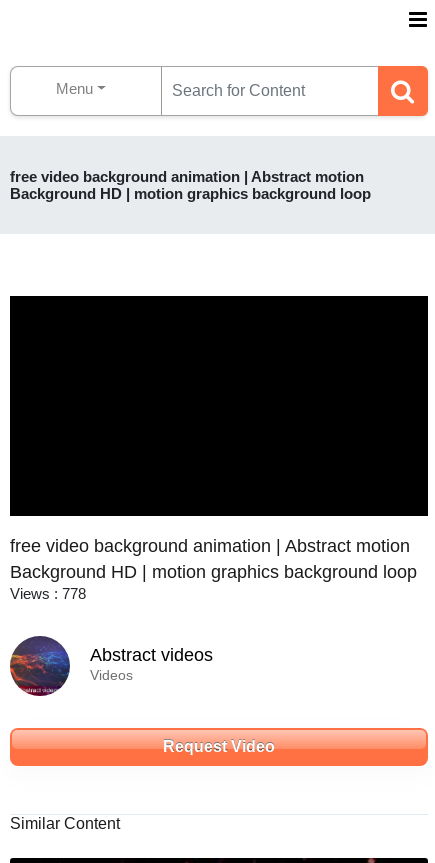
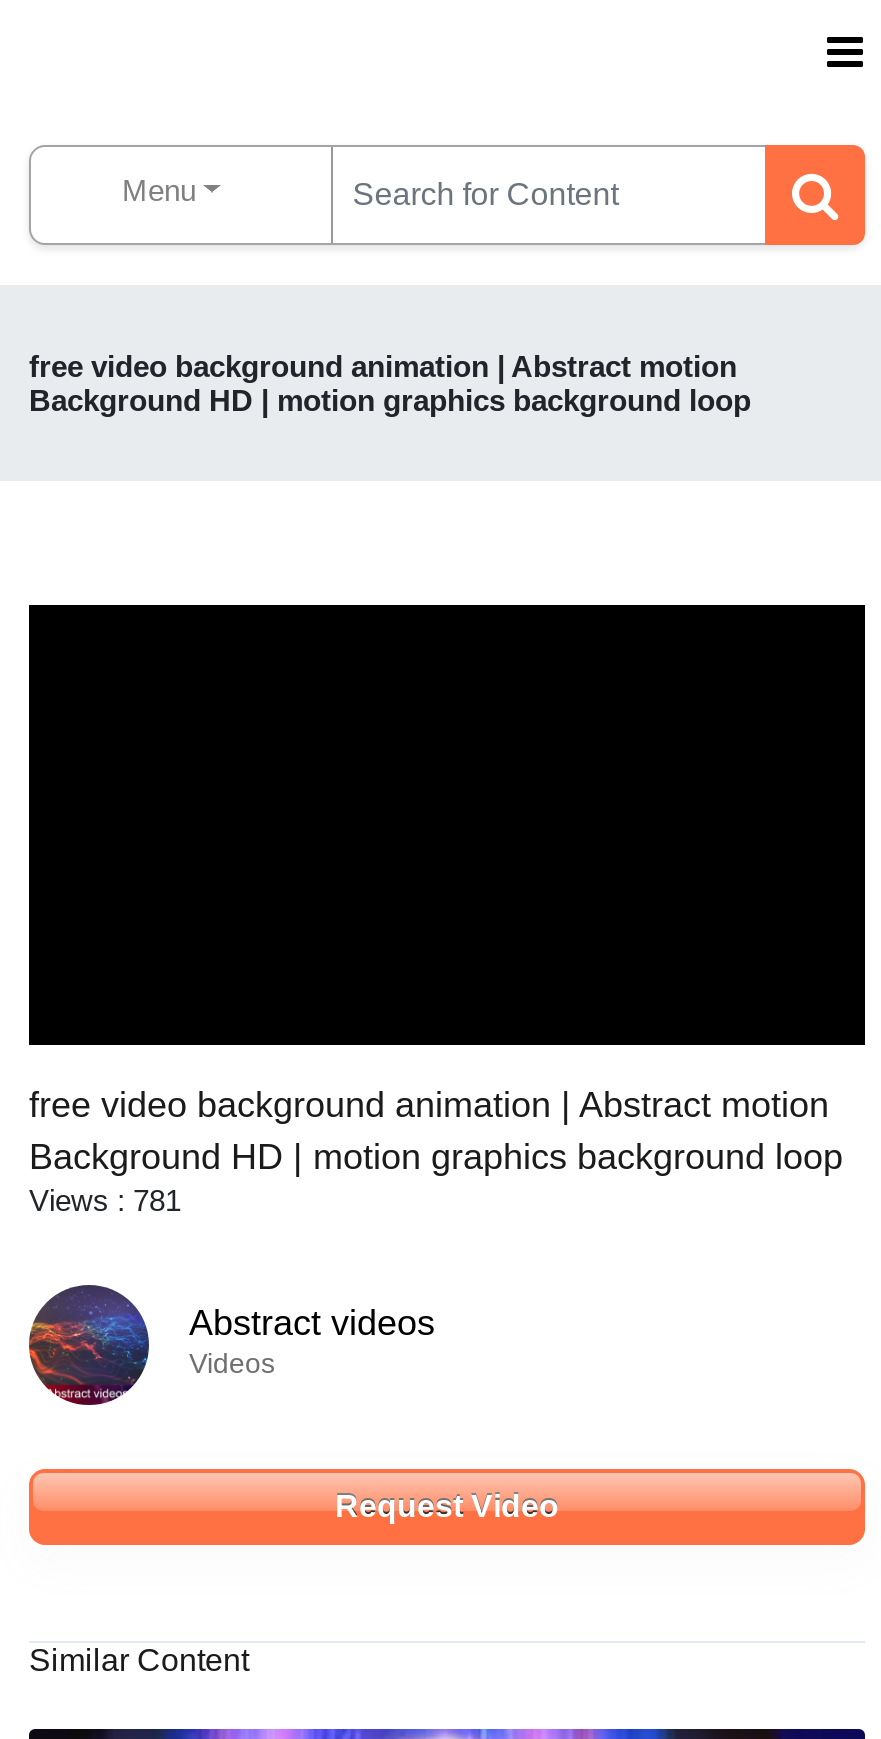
[10,585,86,602] Views : 778 -> [29,1183,181,1217] Views : 781

